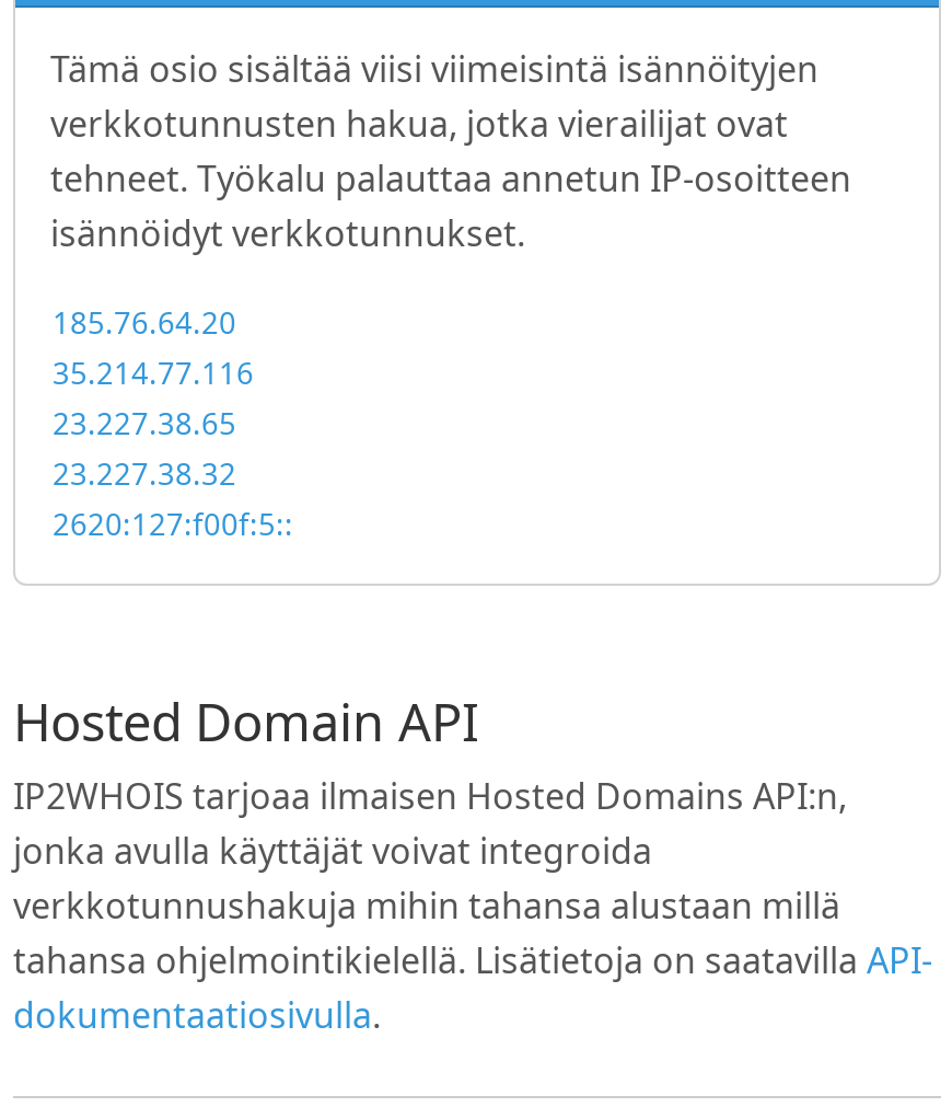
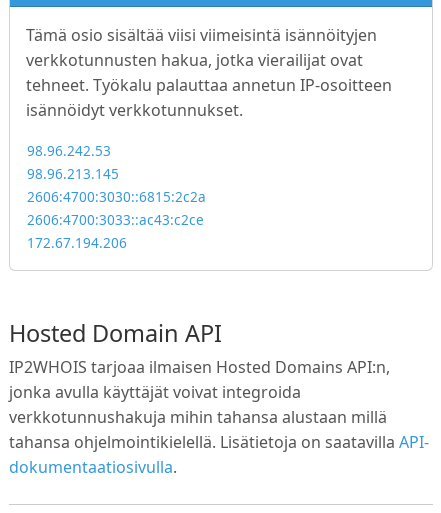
[53,301,293,544] 185.76.64.20 | 35.214.77.116 | 23.227.38.65 | 23.227.38.32 | 2620:127:f00f:5:: -> [27,141,206,252] 98.96.242.53 | 98.96.213.145 | 2606:4700:3030::6815:2c2a | 2606:4700:3033::ac43:c2ce | 172.67.194.206

